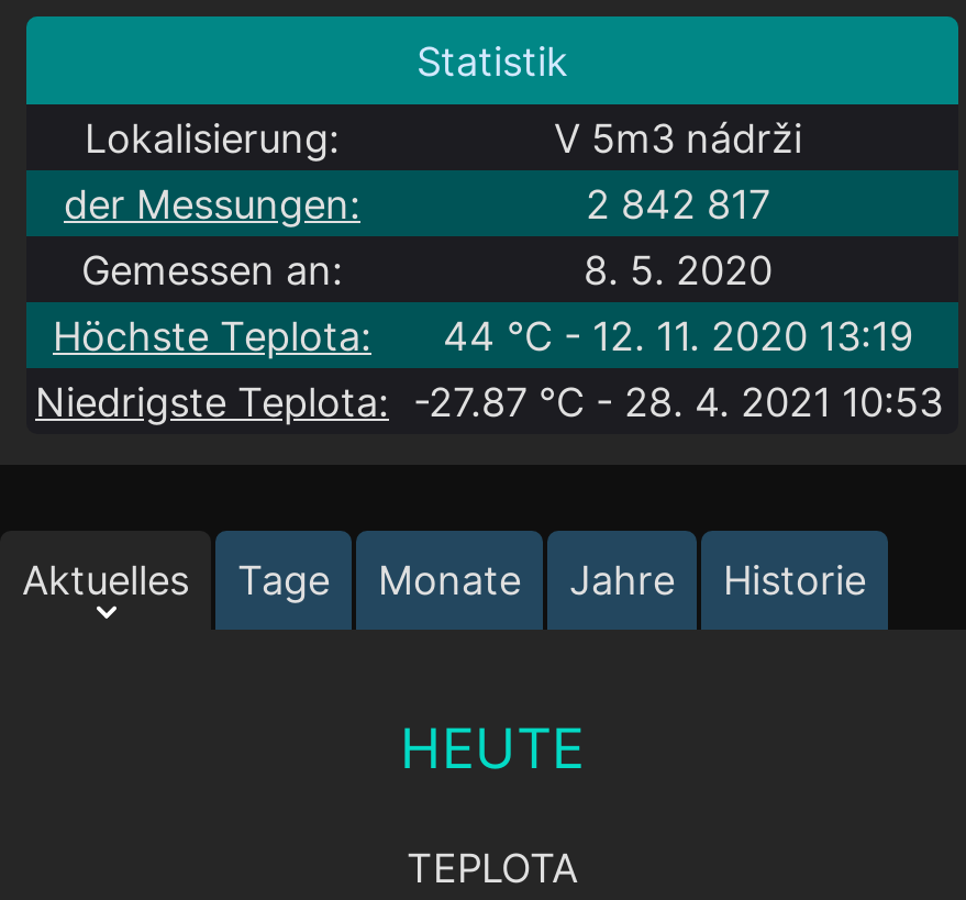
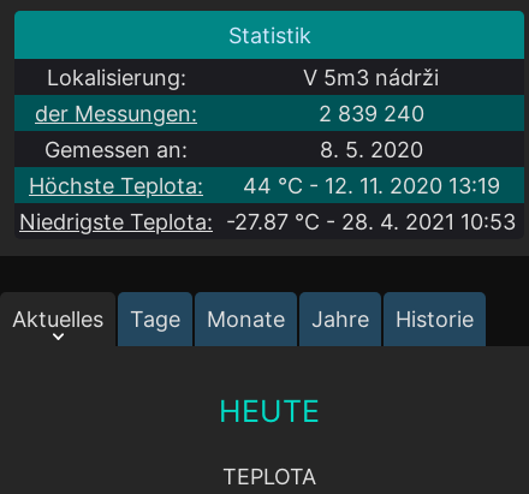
[586,181,770,227] 2 842 817 -> [318,101,424,126] 2 839 240

